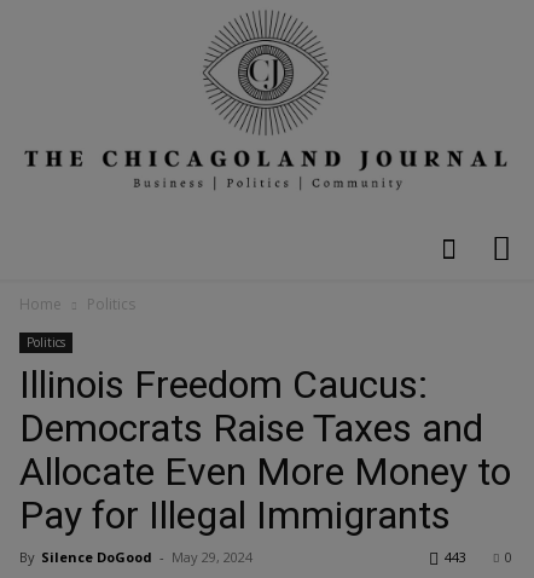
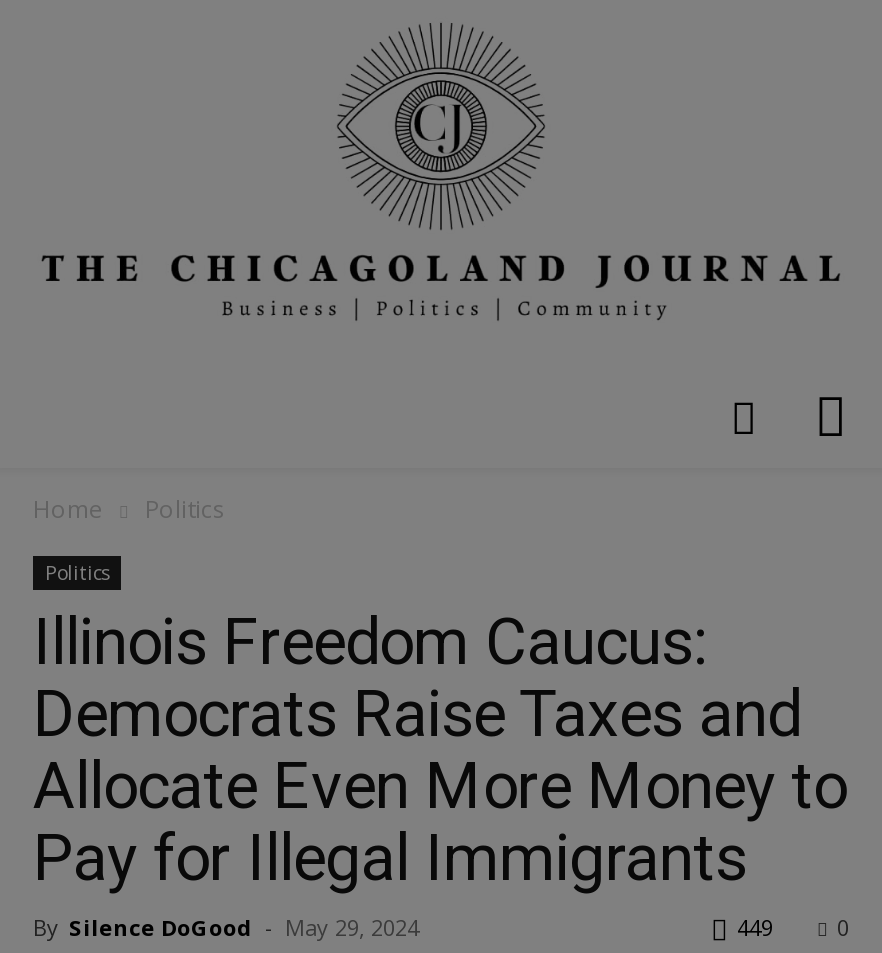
[445,548,466,566] 443 -> [737,912,773,942] 449

